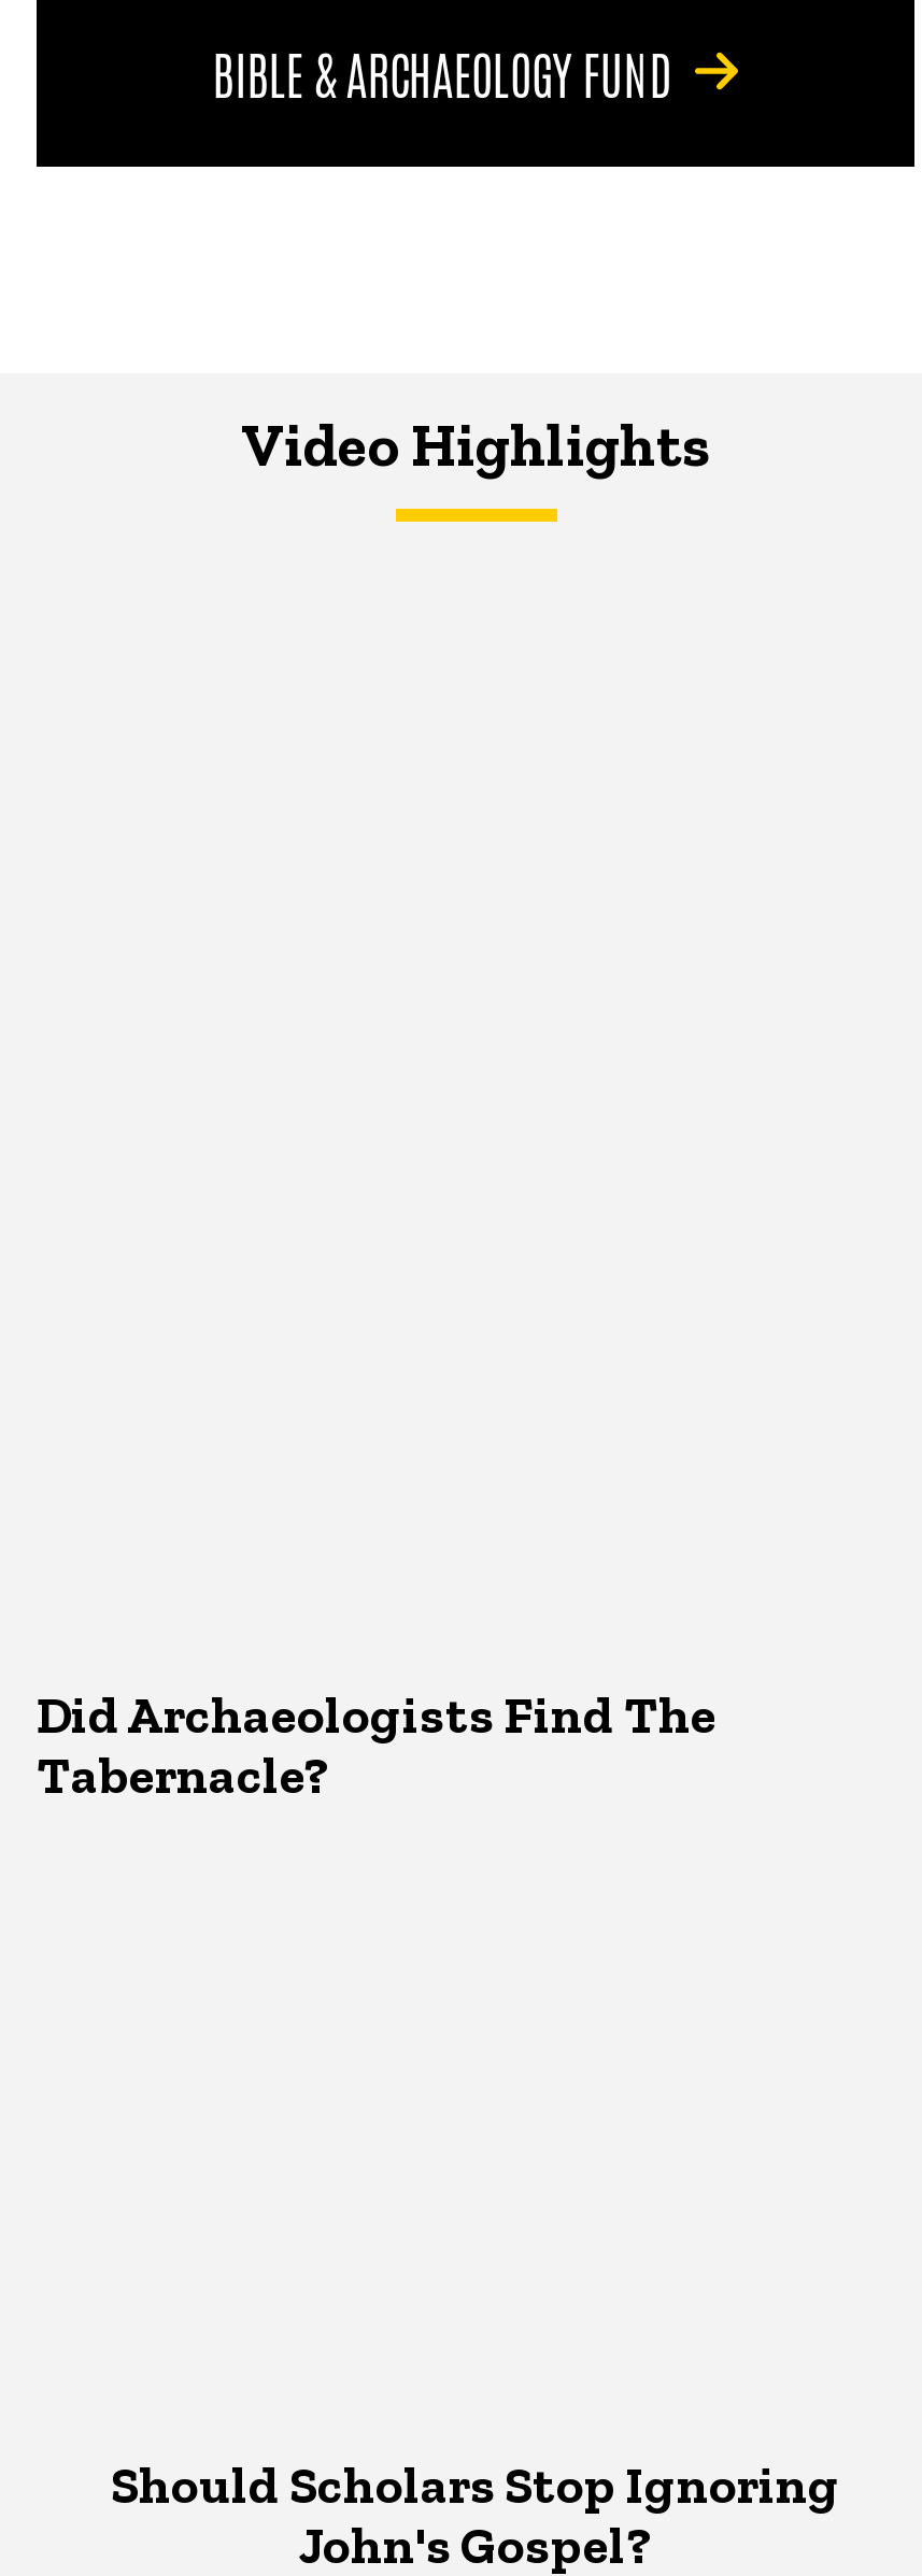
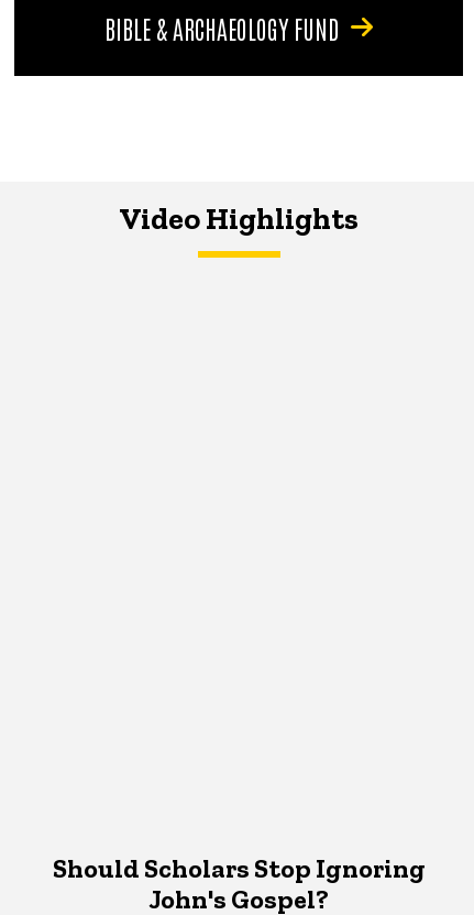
[37,1683,717,1806] Did Archaeologists Find The | Tabernacle? -> none

